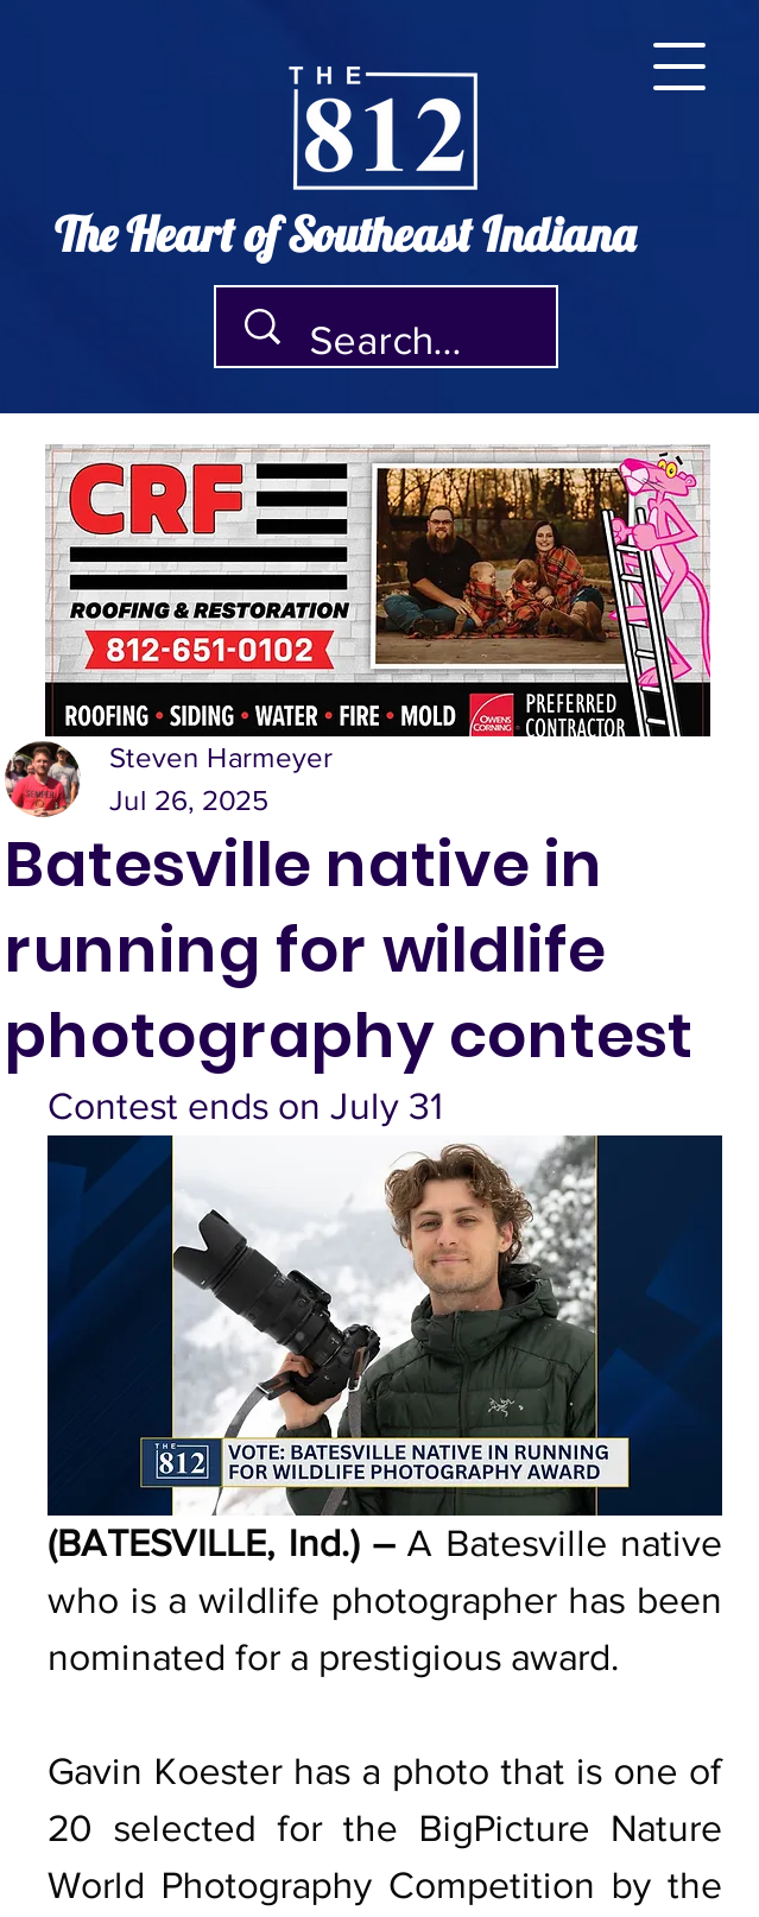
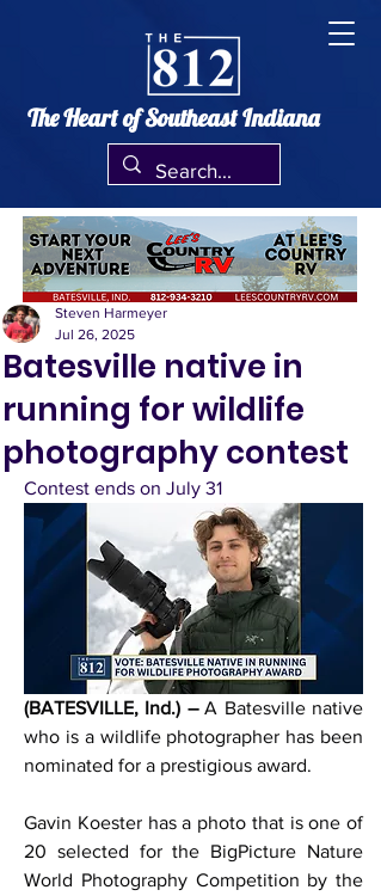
[43,430,713,739] [image] -> [21,216,358,303] [image]

